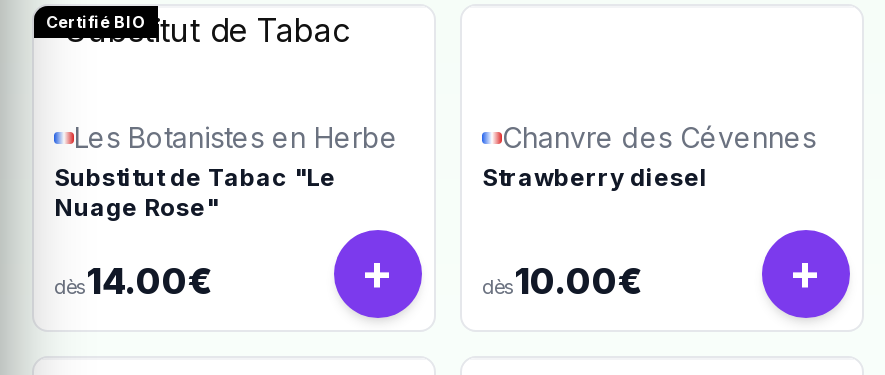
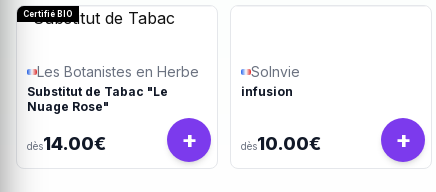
[482,120,816,192] Chanvre des Cévennes | Strawberry diesel -> [241,63,300,99] Solnvie | infusion

